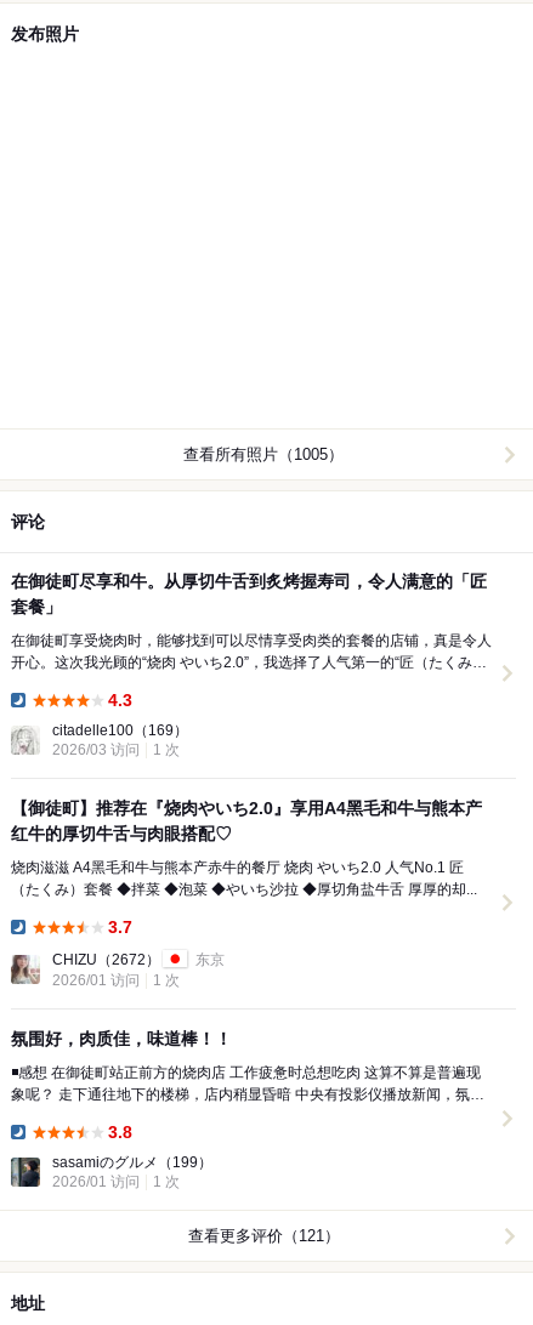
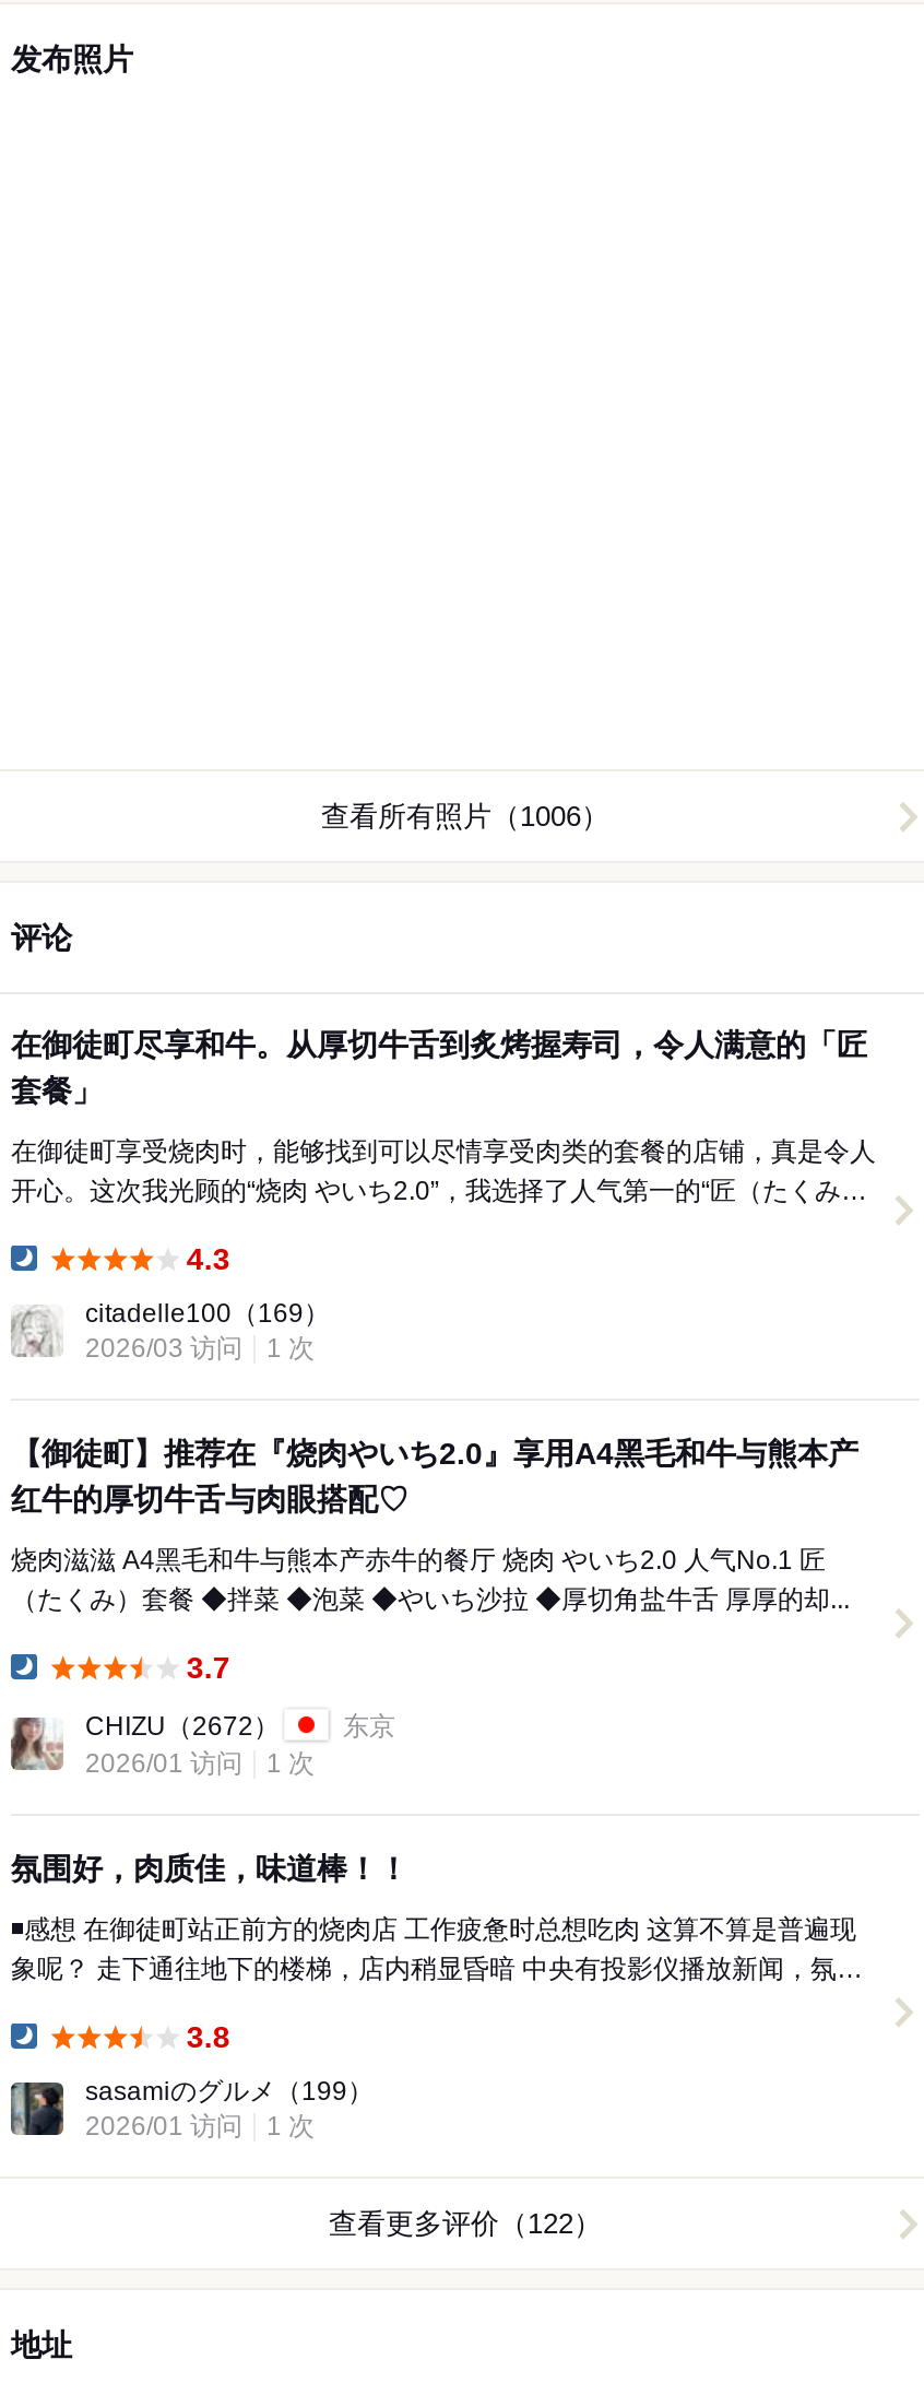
[183,446,344,464] 查看所有照片（1005） -> [321,800,609,833] 查看所有照片（1006）
[188,1227,339,1245] 查看更多评价（121） -> [329,2208,602,2240] 查看更多评价（122）

